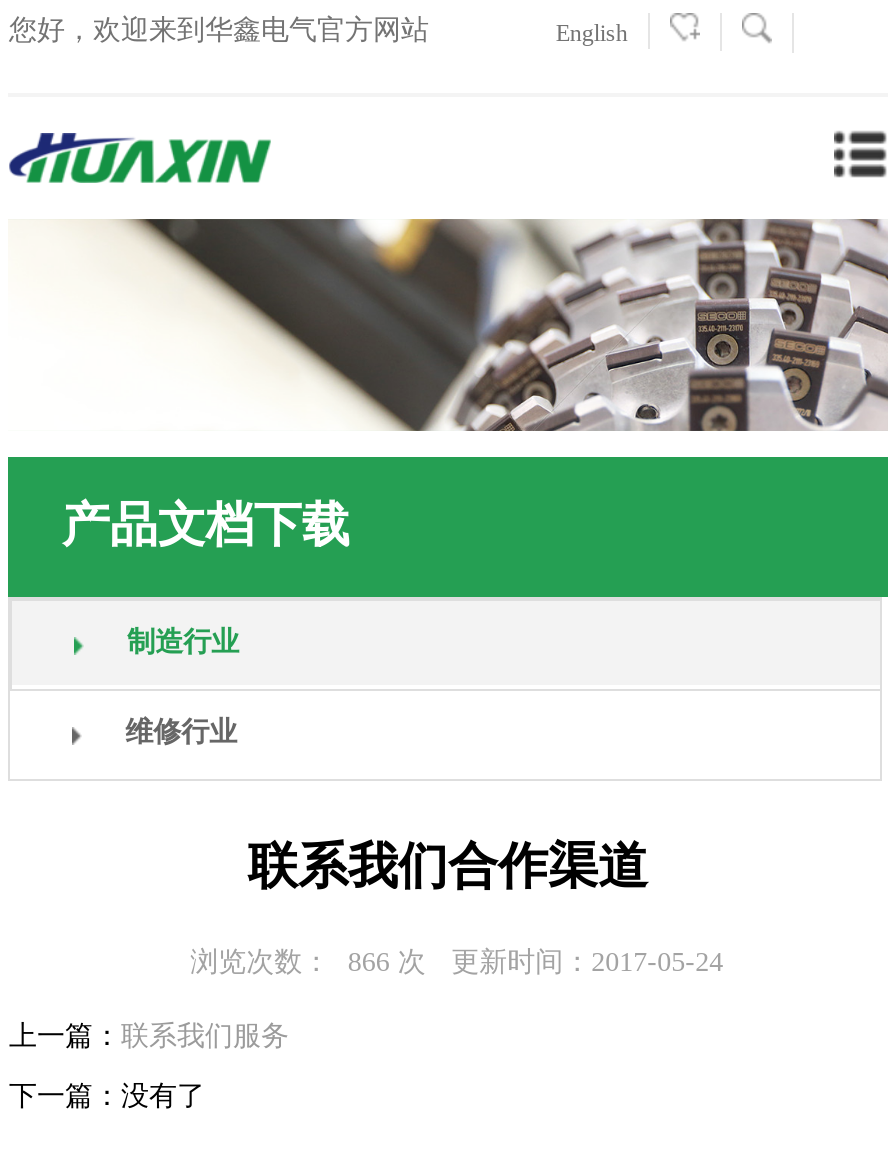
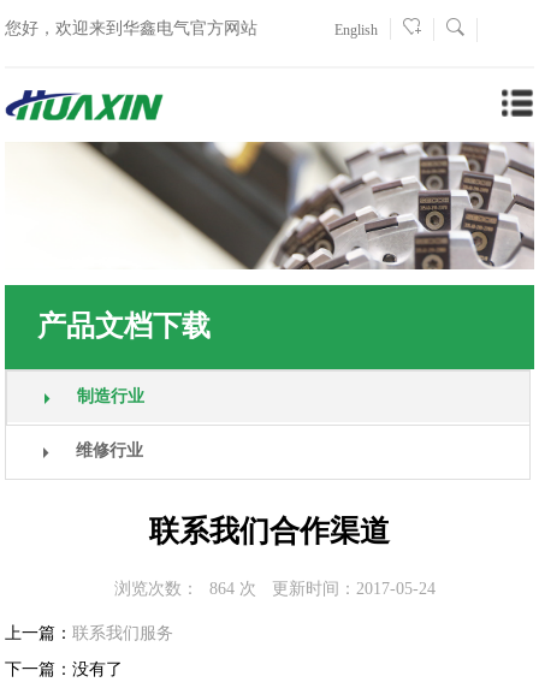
[190,947,723,977] 浏览次数： 866 次 更新时间：2017-05-24 -> [114,580,435,598] 浏览次数： 864 次 更新时间：2017-05-24

